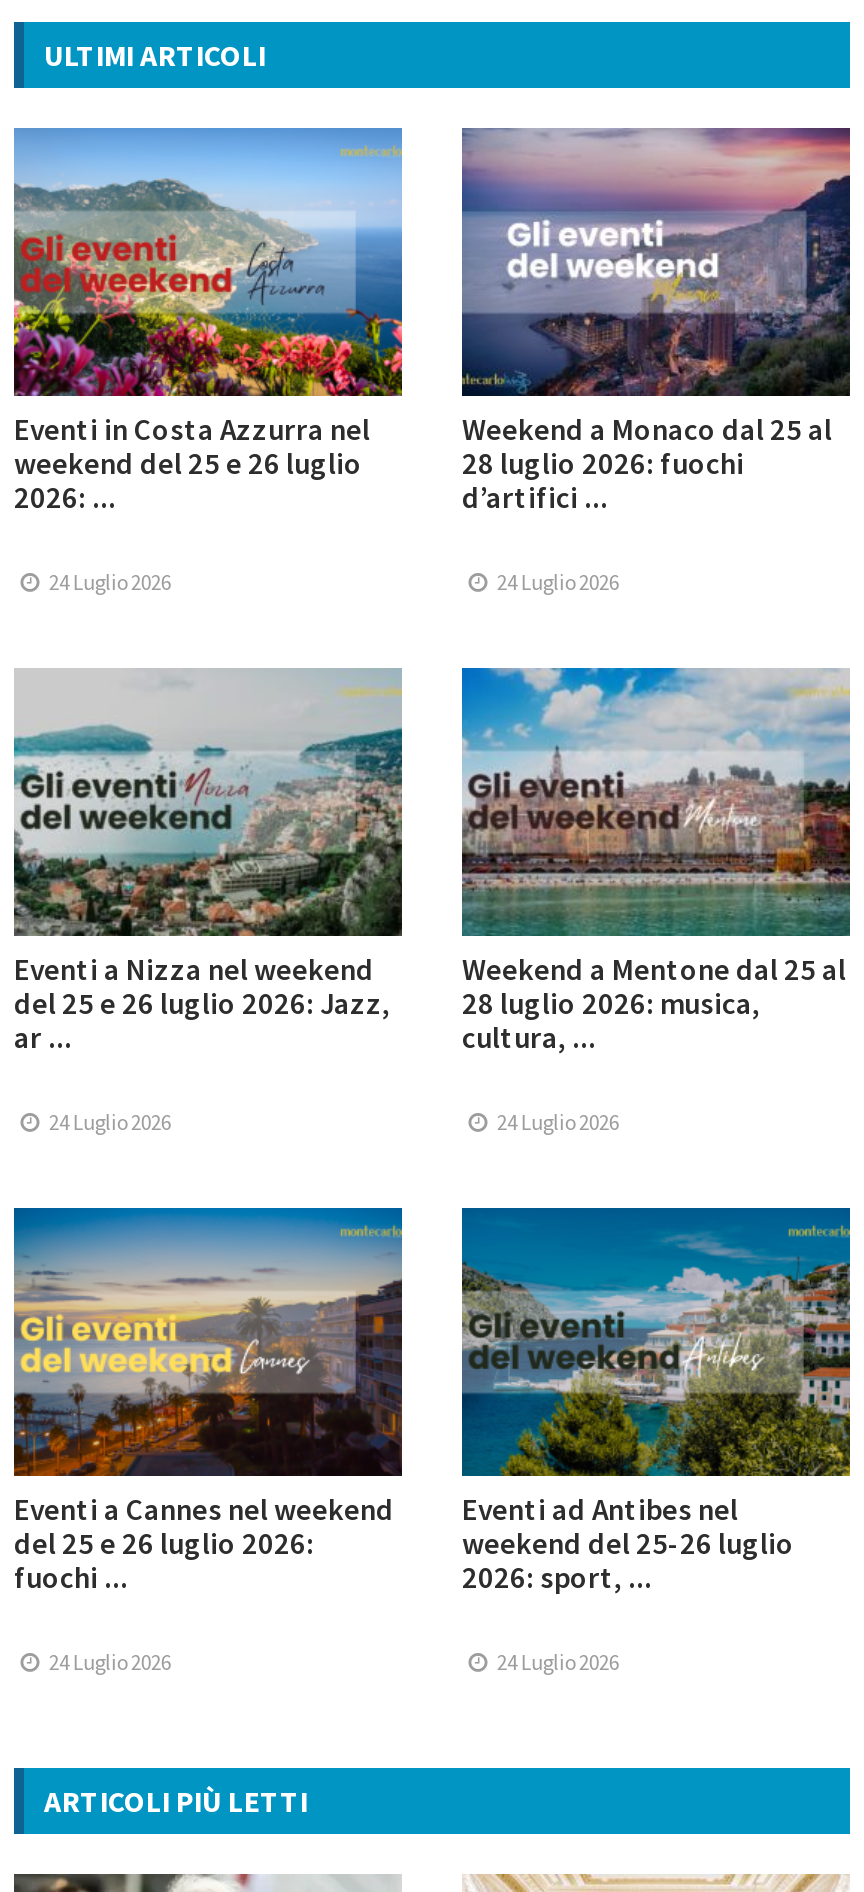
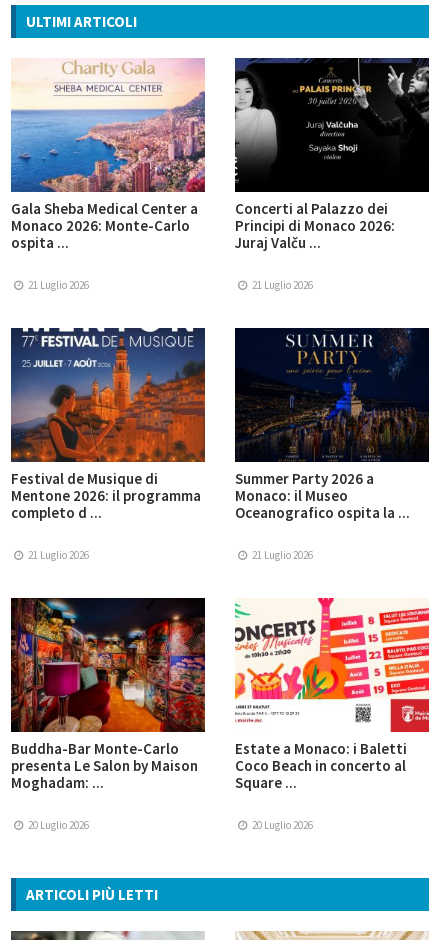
[12,126,404,516] [image] | Eventi in Costa Azzurra nel | weekend del 25 e 26 luglio | 2026: ... -> [10,58,206,252] [image] | Gala Sheba Medical Center a | Monaco 2026: Monte-Carlo | ospita ...
[460,126,852,516] [image] | Weekend a Monaco dal 25 al | 28 luglio 2026: fuochi | d’artifici ... -> [234,57,430,252] [image] | Concerti al Palazzo dei | Principi di Monaco 2026: | Juraj Valču ...
[45,568,171,596] 24 Luglio 2026 -> [26,278,89,292] 21 Luglio 2026
[493,568,619,596] 24 Luglio 2026 -> [250,278,313,292] 21 Luglio 2026
[12,668,404,1056] [image] | Eventi a Nizza nel weekend | del 25 e 26 luglio 2026: Jazz, | ar ... -> [10,327,206,522] [image] | Festival de Musique di | Mentone 2026: il programma | completo d ...
[460,666,852,1056] [image] | Weekend a Mentone dal 25 al | 28 luglio 2026: musica, | cultura, ... -> [234,327,430,522] [image] | Summer Party 2026 a | Monaco: il Museo | Oceanografico ospita la ...
[45,1108,171,1136] 24 Luglio 2026 -> [26,548,89,562] 21 Luglio 2026
[493,1108,619,1136] 24 Luglio 2026 -> [250,548,313,562] 21 Luglio 2026
[12,1206,404,1596] [image] | Eventi a Cannes nel weekend | del 25 e 26 luglio 2026: | fuochi ... -> [10,597,206,792] [image] | Buddha-Bar Monte-Carlo | presenta Le Salon by Maison | Moghadam: ...
[460,1206,852,1596] [image] | Eventi ad Antibes nel | weekend del 25-26 luglio | 2026: sport, ... -> [234,597,430,792] [image] | Estate a Monaco: i Baletti | Coco Beach in concerto al | Square ...
[45,1648,171,1676] 24 Luglio 2026 -> [26,818,89,832] 20 Luglio 2026
[493,1648,619,1676] 24 Luglio 2026 -> [250,818,313,832] 20 Luglio 2026

